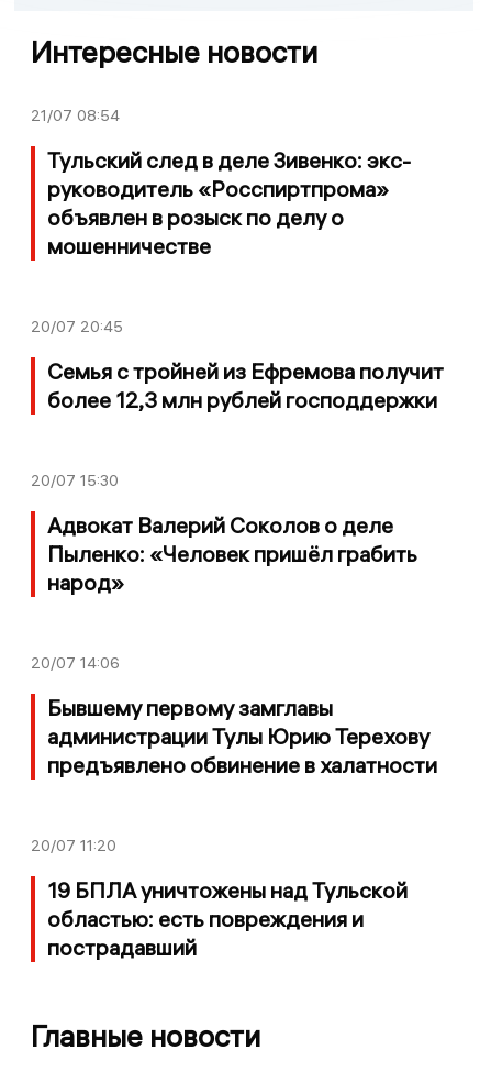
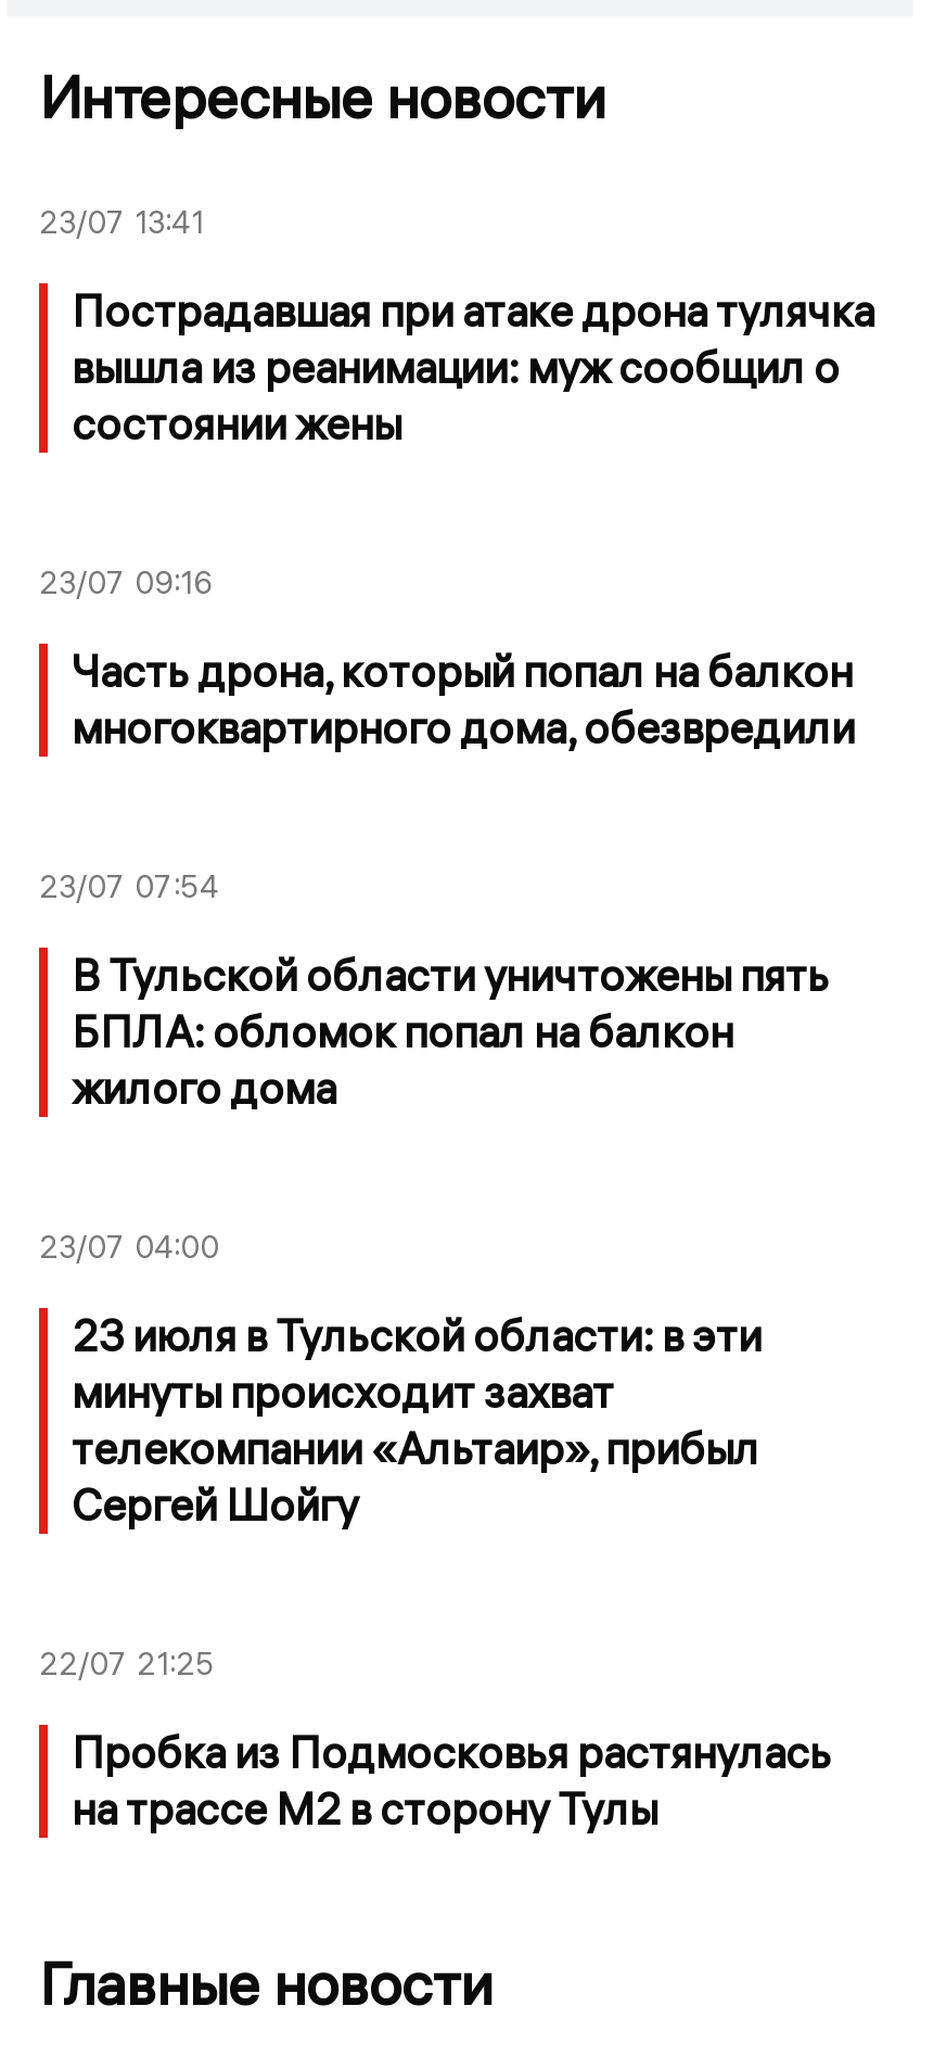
[31,105,120,125] 21/07 08:54 -> [39,202,204,241] 23/07 13:41
[47,146,411,259] Тульский след в деле Зивенко: экс- | руководитель «Росспиртпрома» | объявлен в розыск по делу о | мошенничестве -> [72,282,874,449] Пострадавшая при атаке дрона тулячка | вышла из реанимации: муж сообщил о | состоянии жены
[31,316,123,336] 20/07 20:45 -> [39,562,213,601] 23/07 09:16
[47,357,444,413] Семья с тройней из Ефремова получит | более 12,3 млн рублей господдержки -> [72,643,855,753] Часть дрона, который попал на балкон | многоквартирного дома, обезвредили
[31,470,119,490] 20/07 15:30 -> [39,866,219,905] 23/07 07:54
[47,511,417,595] Адвокат Валерий Соколов о деле | Пыленко: «Человек пришёл грабить | народ» -> [72,947,829,1114] В Тульской области уничтожены пять | БПЛА: обломок попал на балкон | жилого дома
[31,653,120,672] 20/07 14:06 -> [39,1227,219,1266] 23/07 04:00
[47,693,437,778] Бывшему первому замглавы | администрации Тулы Юрию Терехову | предъявлено обвинение в халатности -> [72,1307,762,1531] 23 июля в Тульской области: в эти | минуты происходит захват | телекомпании «Альтаир», прибыл | Сергей Шойгу
[31,835,116,855] 20/07 11:20 -> [39,1643,215,1683] 22/07 21:25
[47,876,408,960] 19 БПЛА уничтожены над Тульской | областью: есть повреждения и | пострадавший -> [72,1724,831,1834] Пробка из Подмосковья растянулась | на трассе М2 в сторону Тулы

